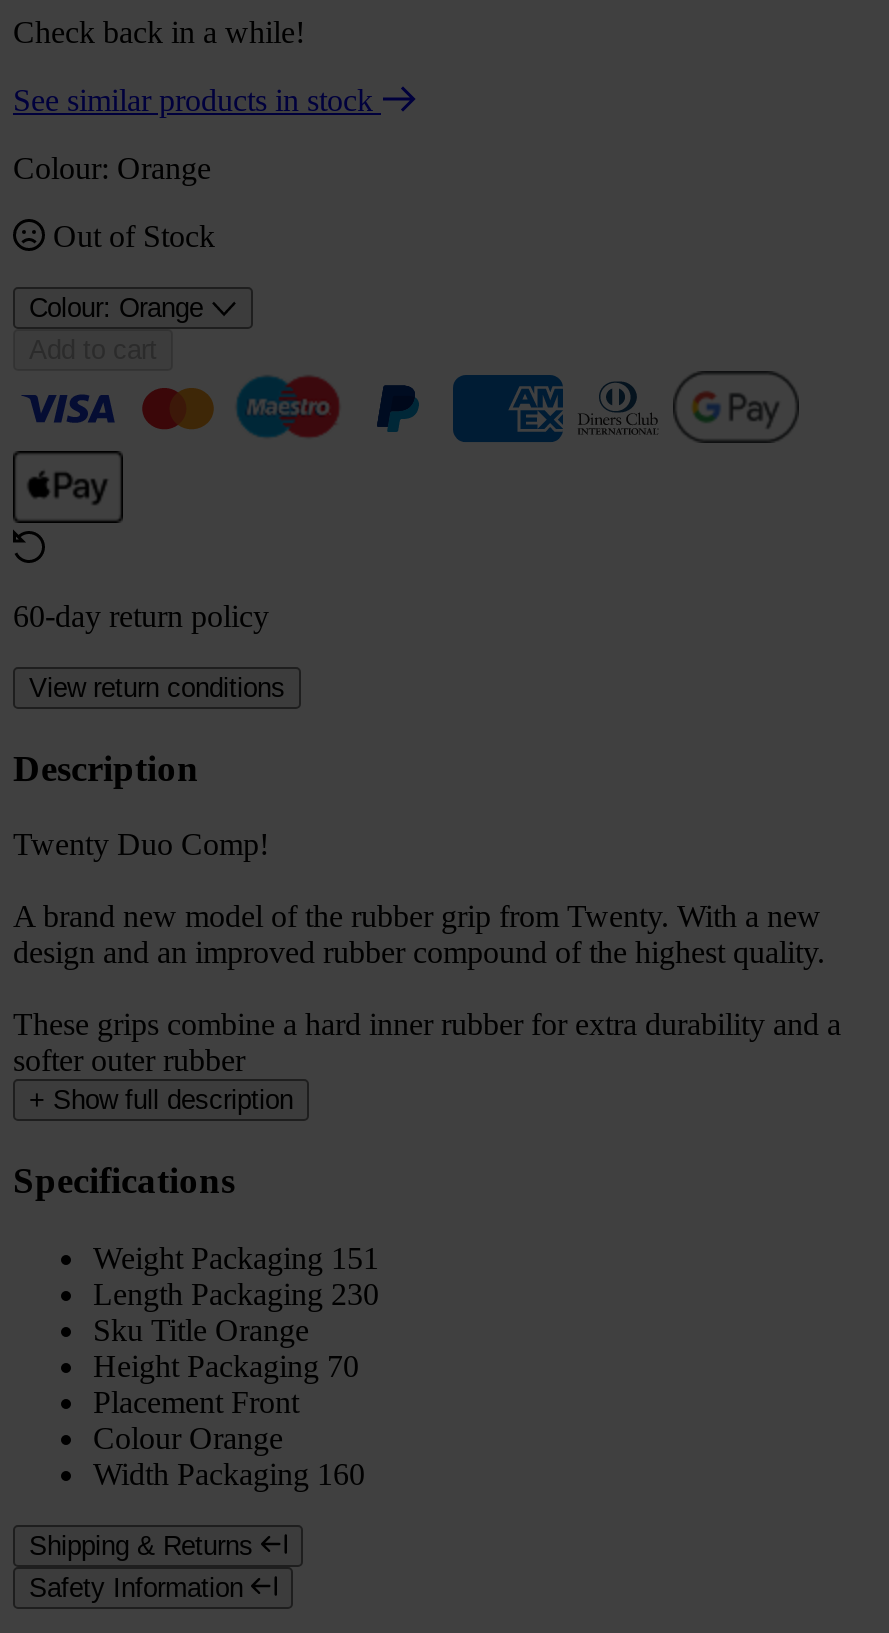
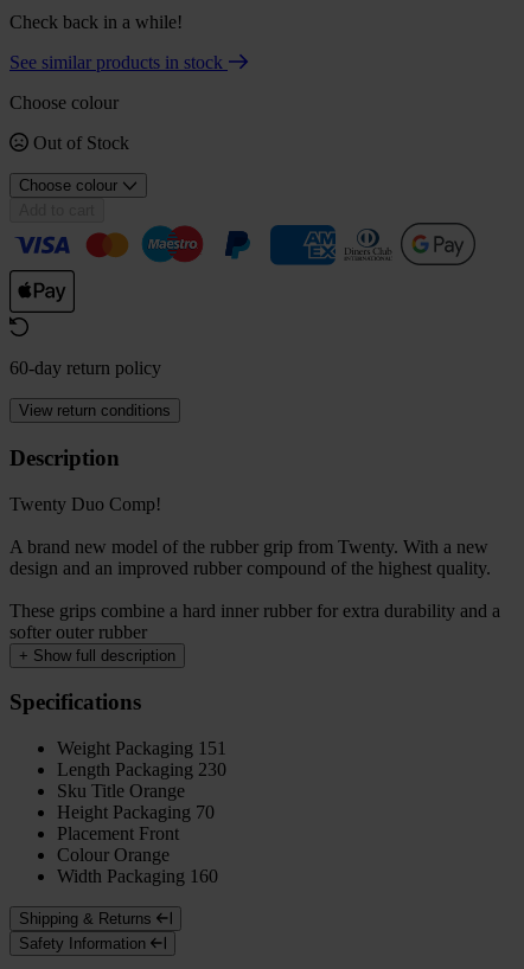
[13,151,211,185] Colour: Orange -> [9,93,119,113] Choose colour
[29,293,203,323] Colour: Orange -> [19,177,117,194] Choose colour

